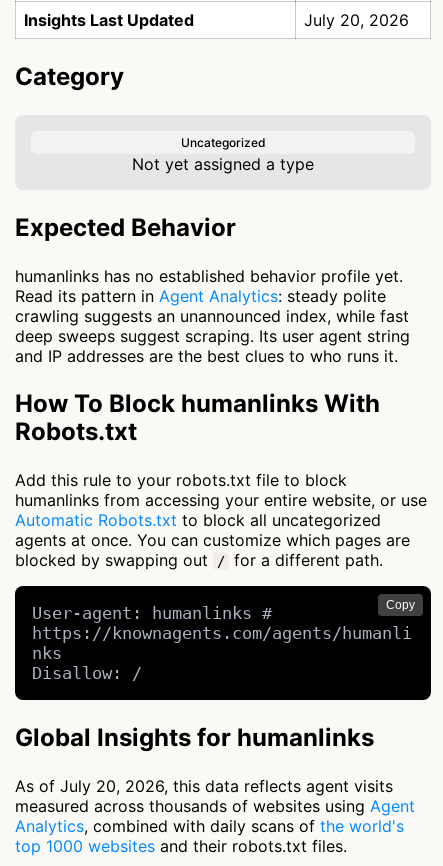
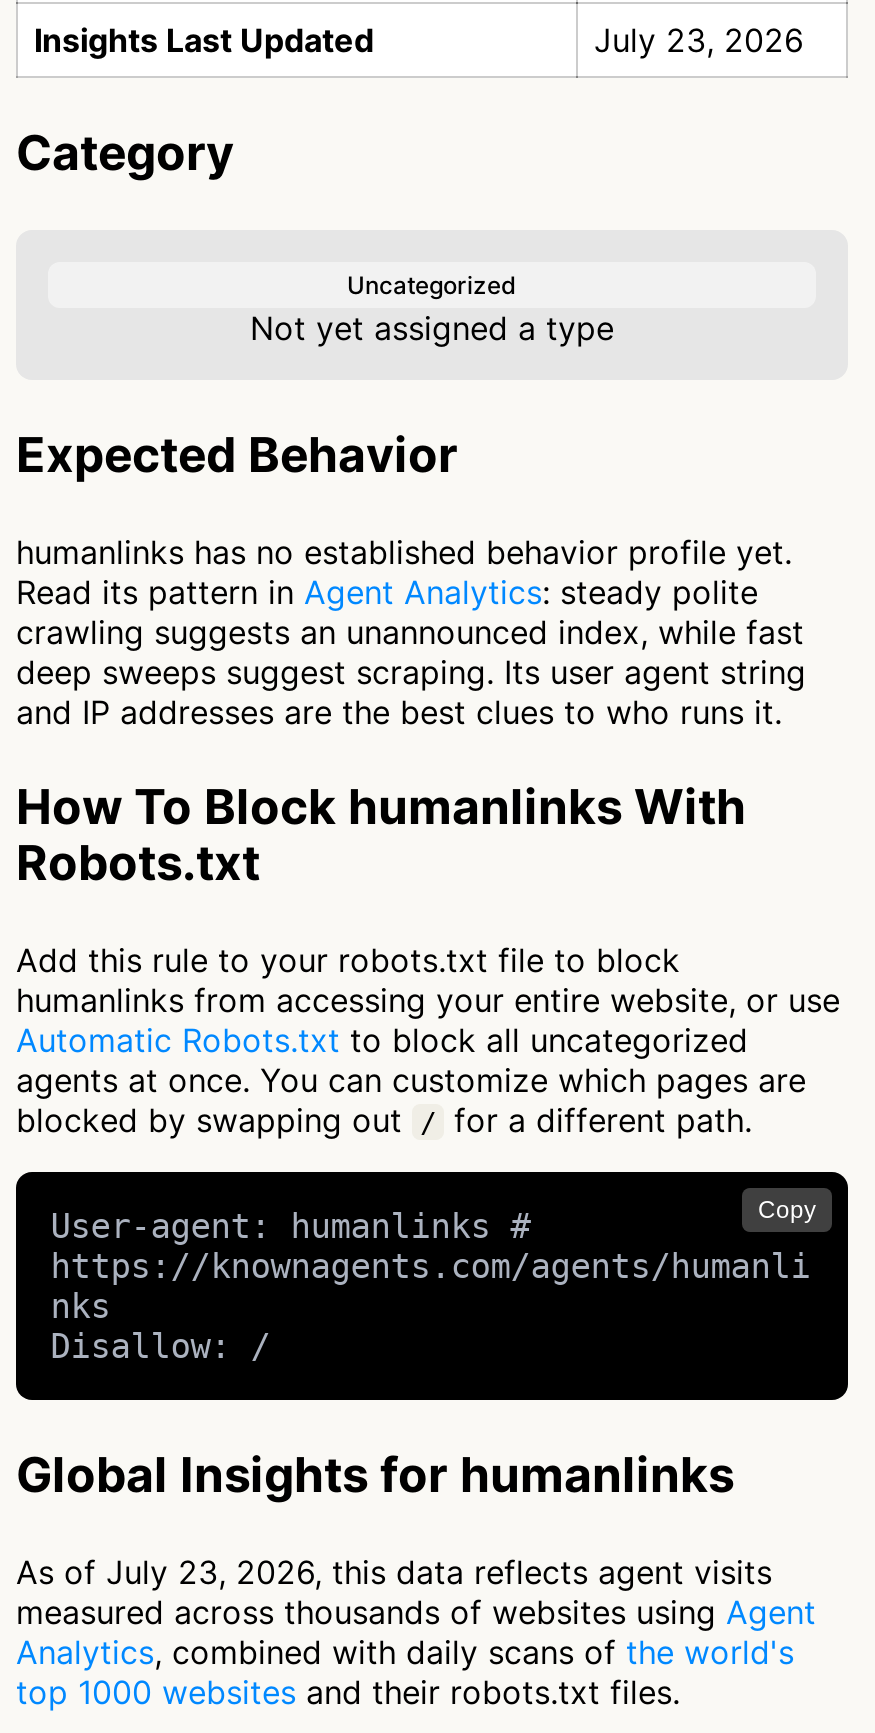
[304,10,409,30] July 20, 2026 -> [594,20,804,60] July 23, 2026
[15,776,393,796] As of July 20, 2026, this data reflects agent visits -> [16,1553,772,1593] As of July 23, 2026, this data reflects agent visits

